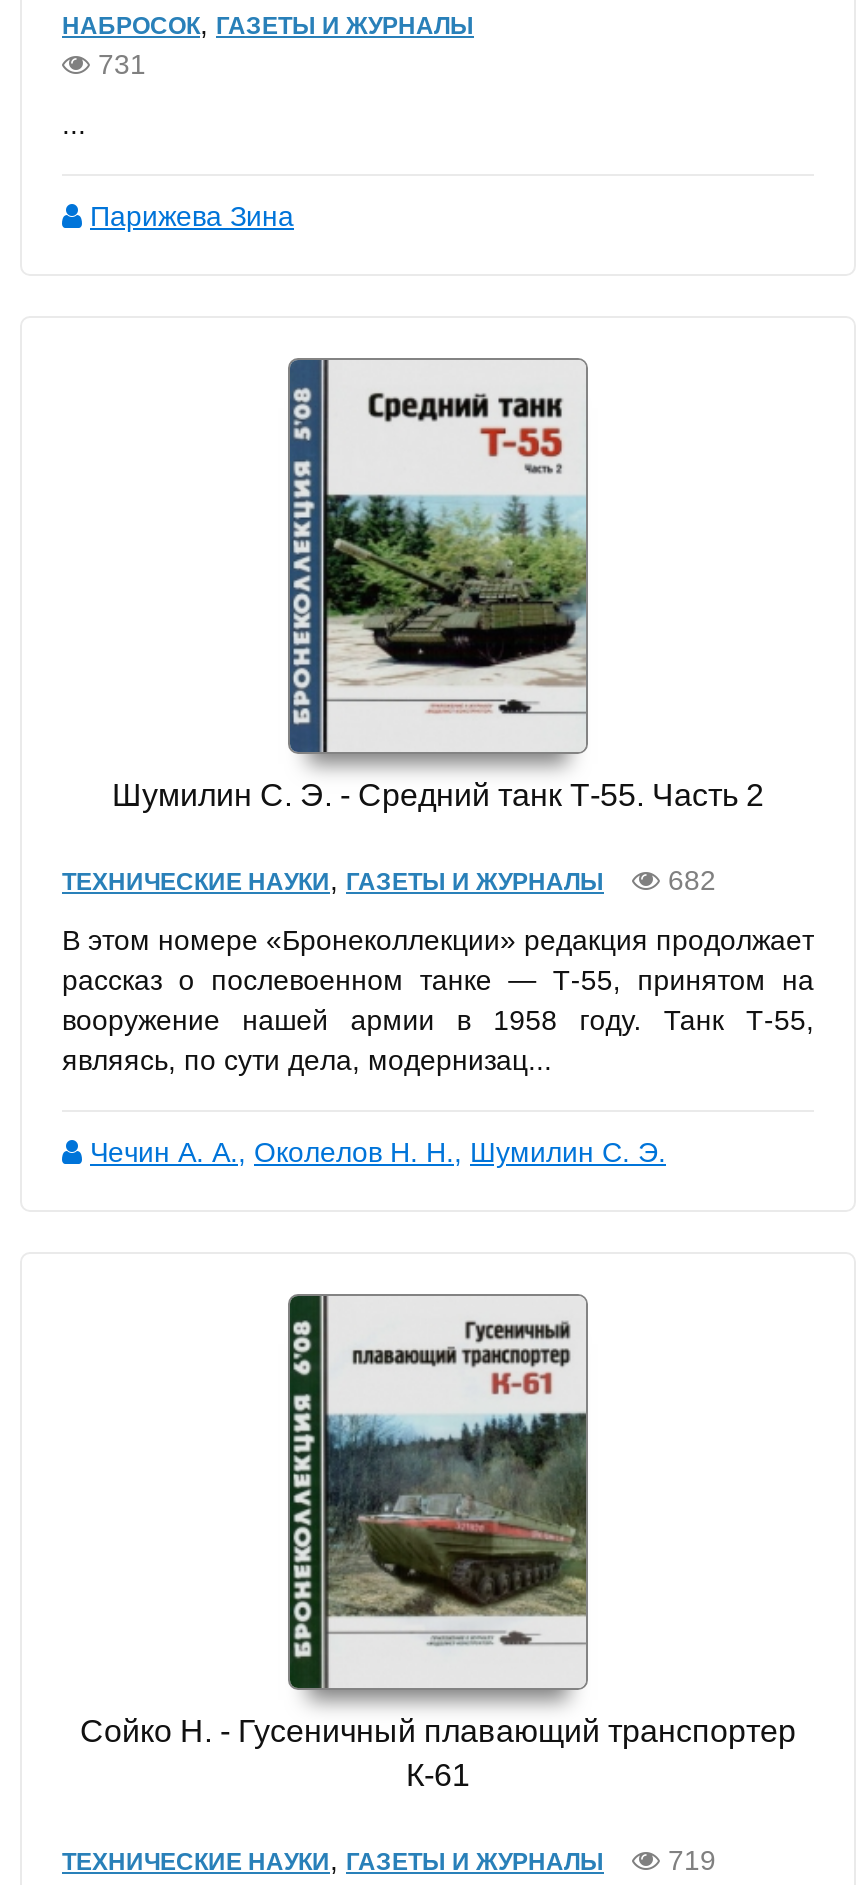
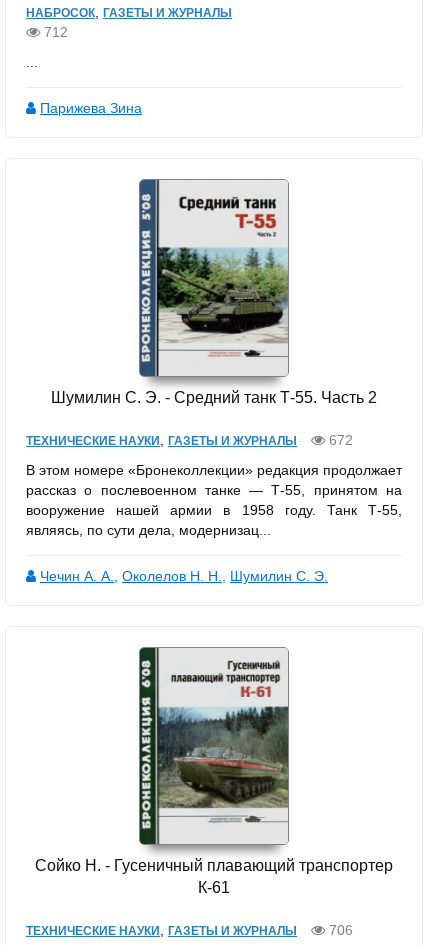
[90,47,146,79] 731 -> [40,24,68,40] 712
[62,863,716,895] ТЕХНИЧЕСКИЕ НАУКИ, ГАЗЕТЫ И ЖУРНАЛЫ 682 -> [26,432,353,448] ТЕХНИЧЕСКИЕ НАУКИ, ГАЗЕТЫ И ЖУРНАЛЫ 672
[62,1844,716,1876] ТЕХНИЧЕСКИЕ НАУКИ, ГАЗЕТЫ И ЖУРНАЛЫ 719 -> [26,922,353,938] ТЕХНИЧЕСКИЕ НАУКИ, ГАЗЕТЫ И ЖУРНАЛЫ 706

